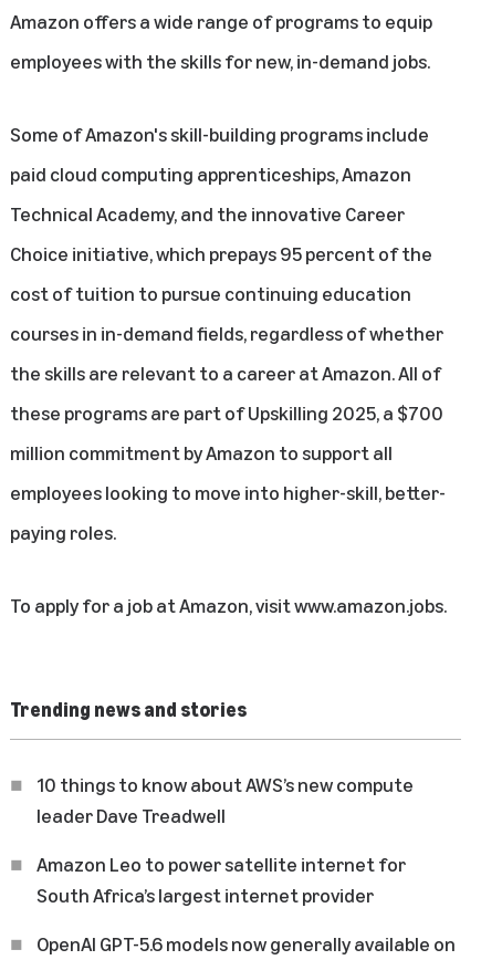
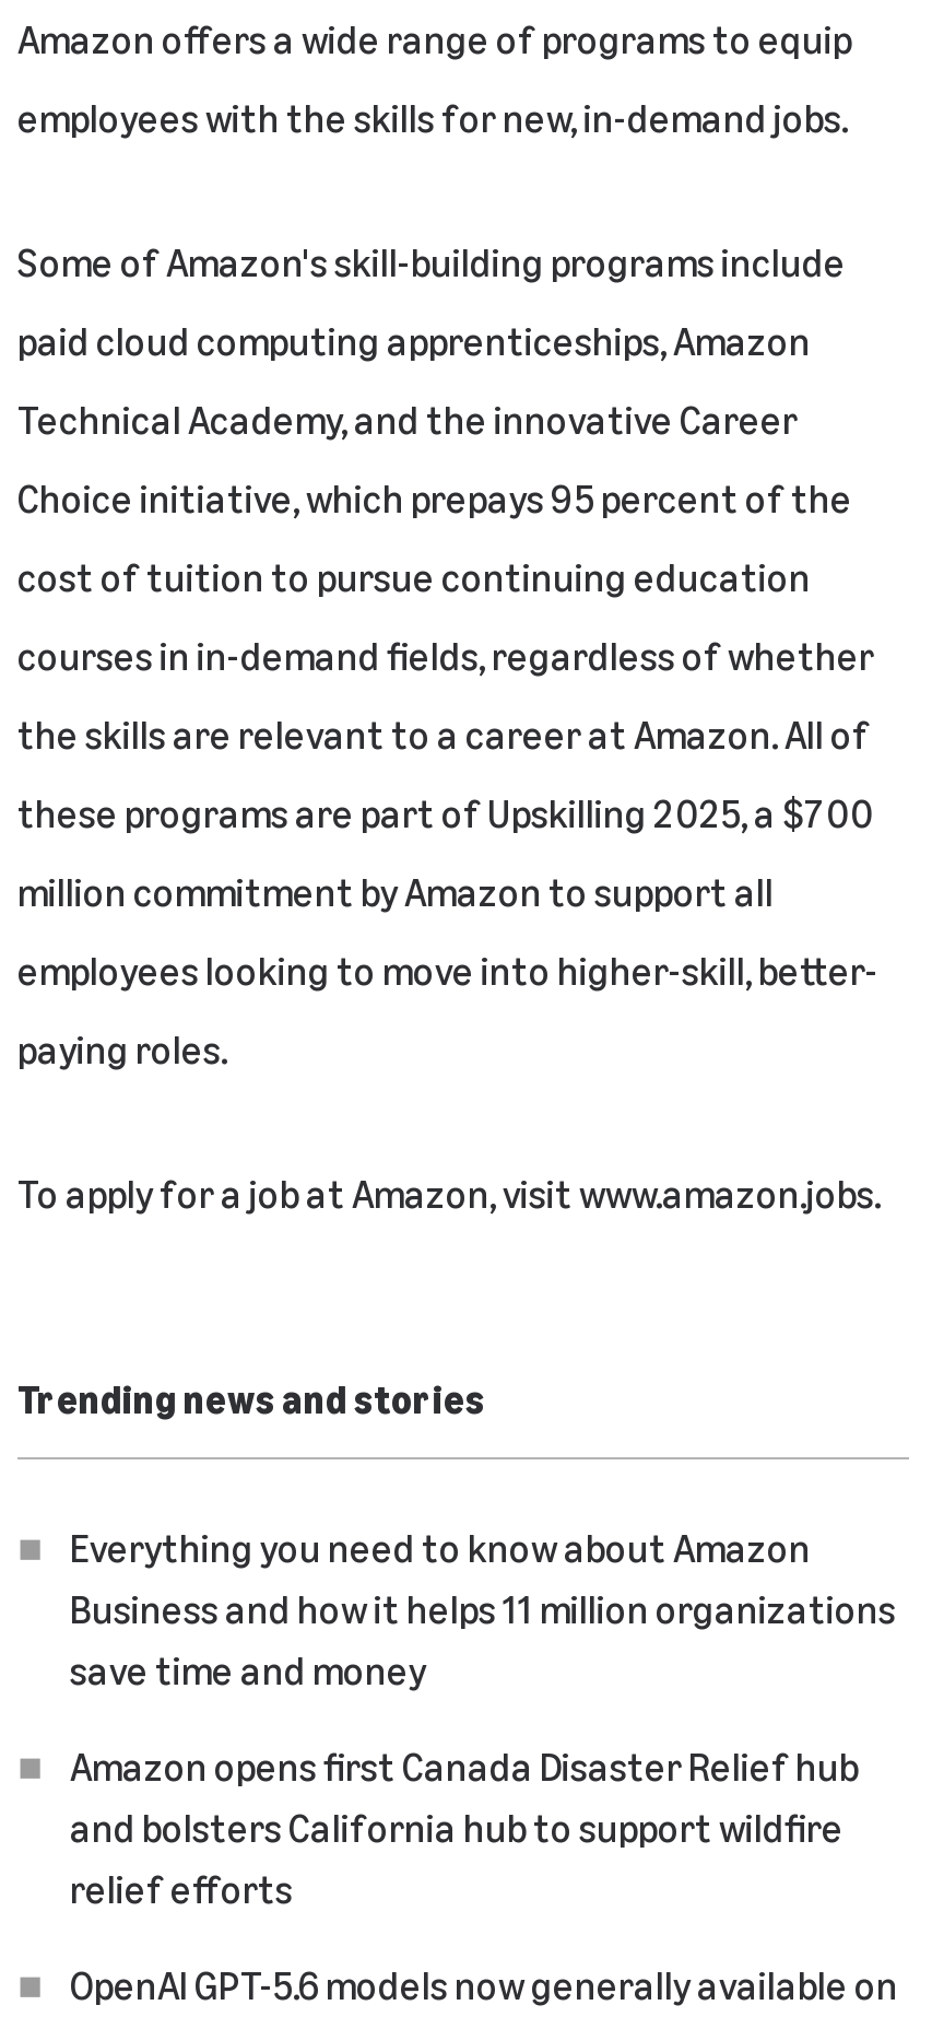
[36,772,414,828] 10 things to know about AWS’s new compute | leader Dave Treadwell -> [70,1523,896,1694] Everything you need to know about Amazon | Business and how it helps 11 million organizations | save time and money
[36,852,406,907] Amazon Leo to power satellite internet for | South Africa’s largest internet provider -> [70,1742,859,1912] Amazon opens first Canada Disaster Relief hub | and bolsters California hub to support wildfire | relief efforts

